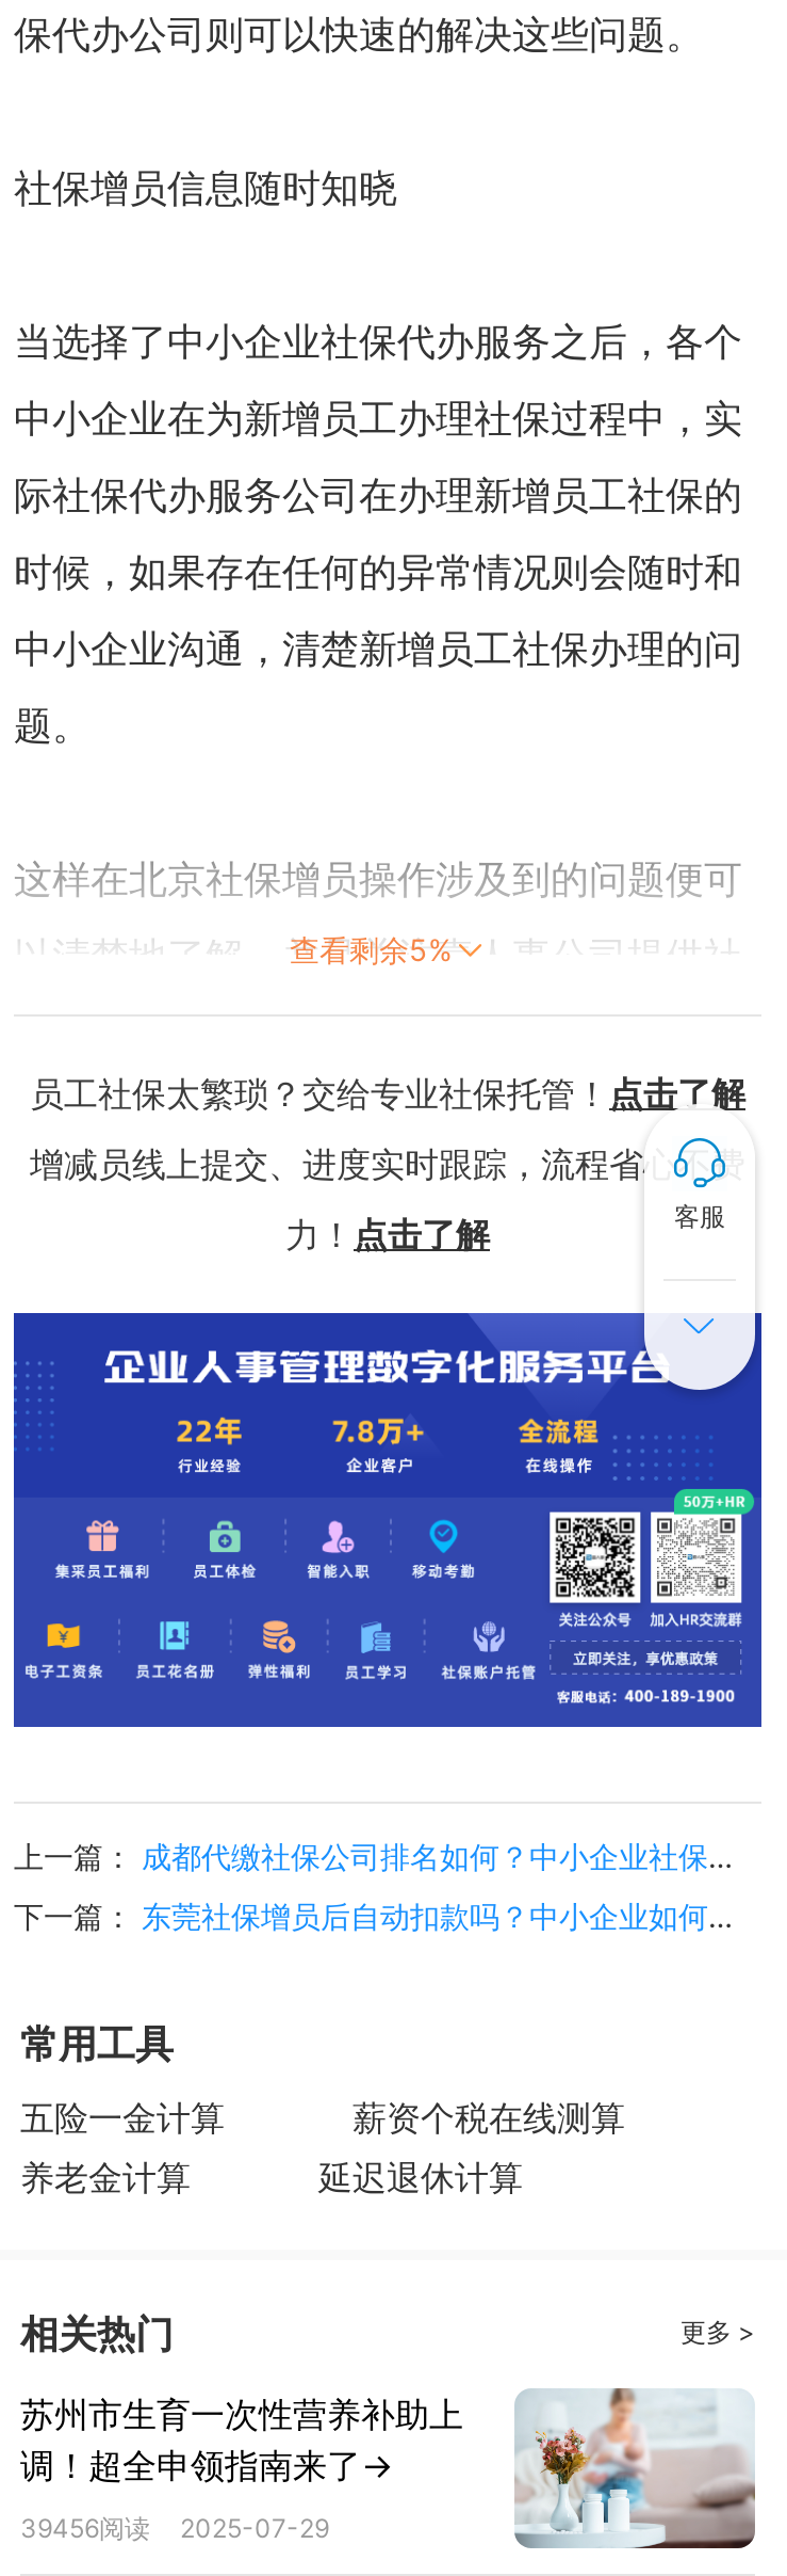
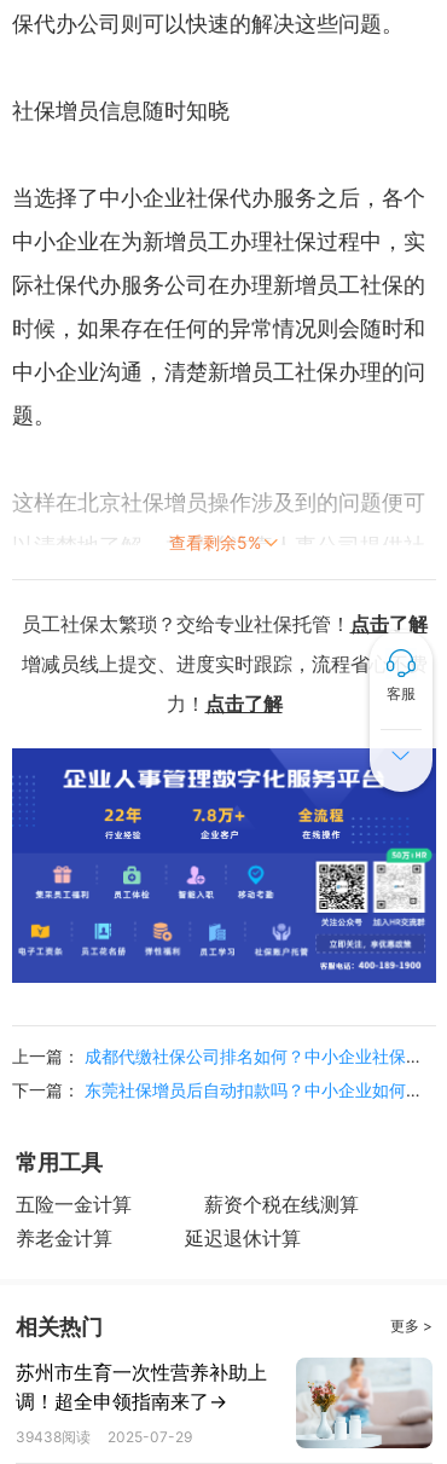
[20,2513,329,2545] 39456阅读 2025-07-29 -> [16,1428,192,1446] 39438阅读 2025-07-29

